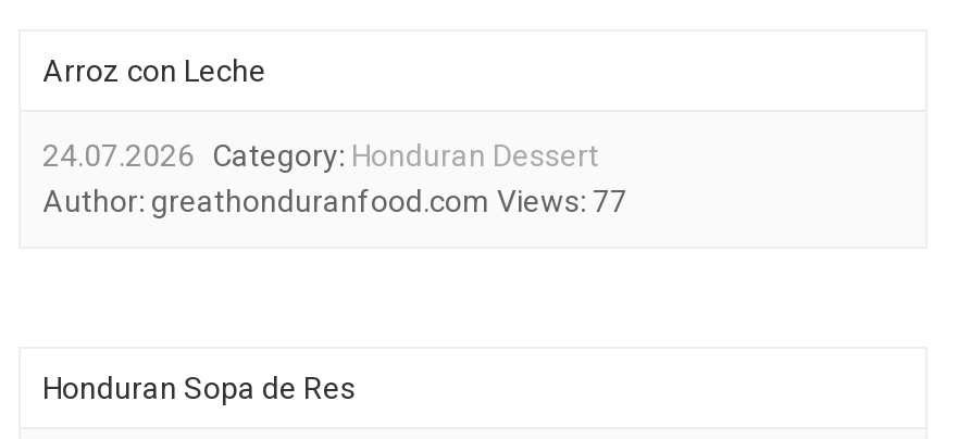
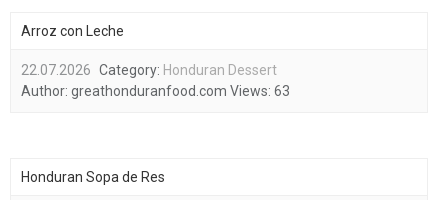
[42,138,599,173] 24.07.2026 Category: Honduran Dessert -> [21,62,277,78] 22.07.2026 Category: Honduran Dessert
[42,184,627,218] Author: greathonduranfood.com Views: 77 -> [21,83,290,99] Author: greathonduranfood.com Views: 63

